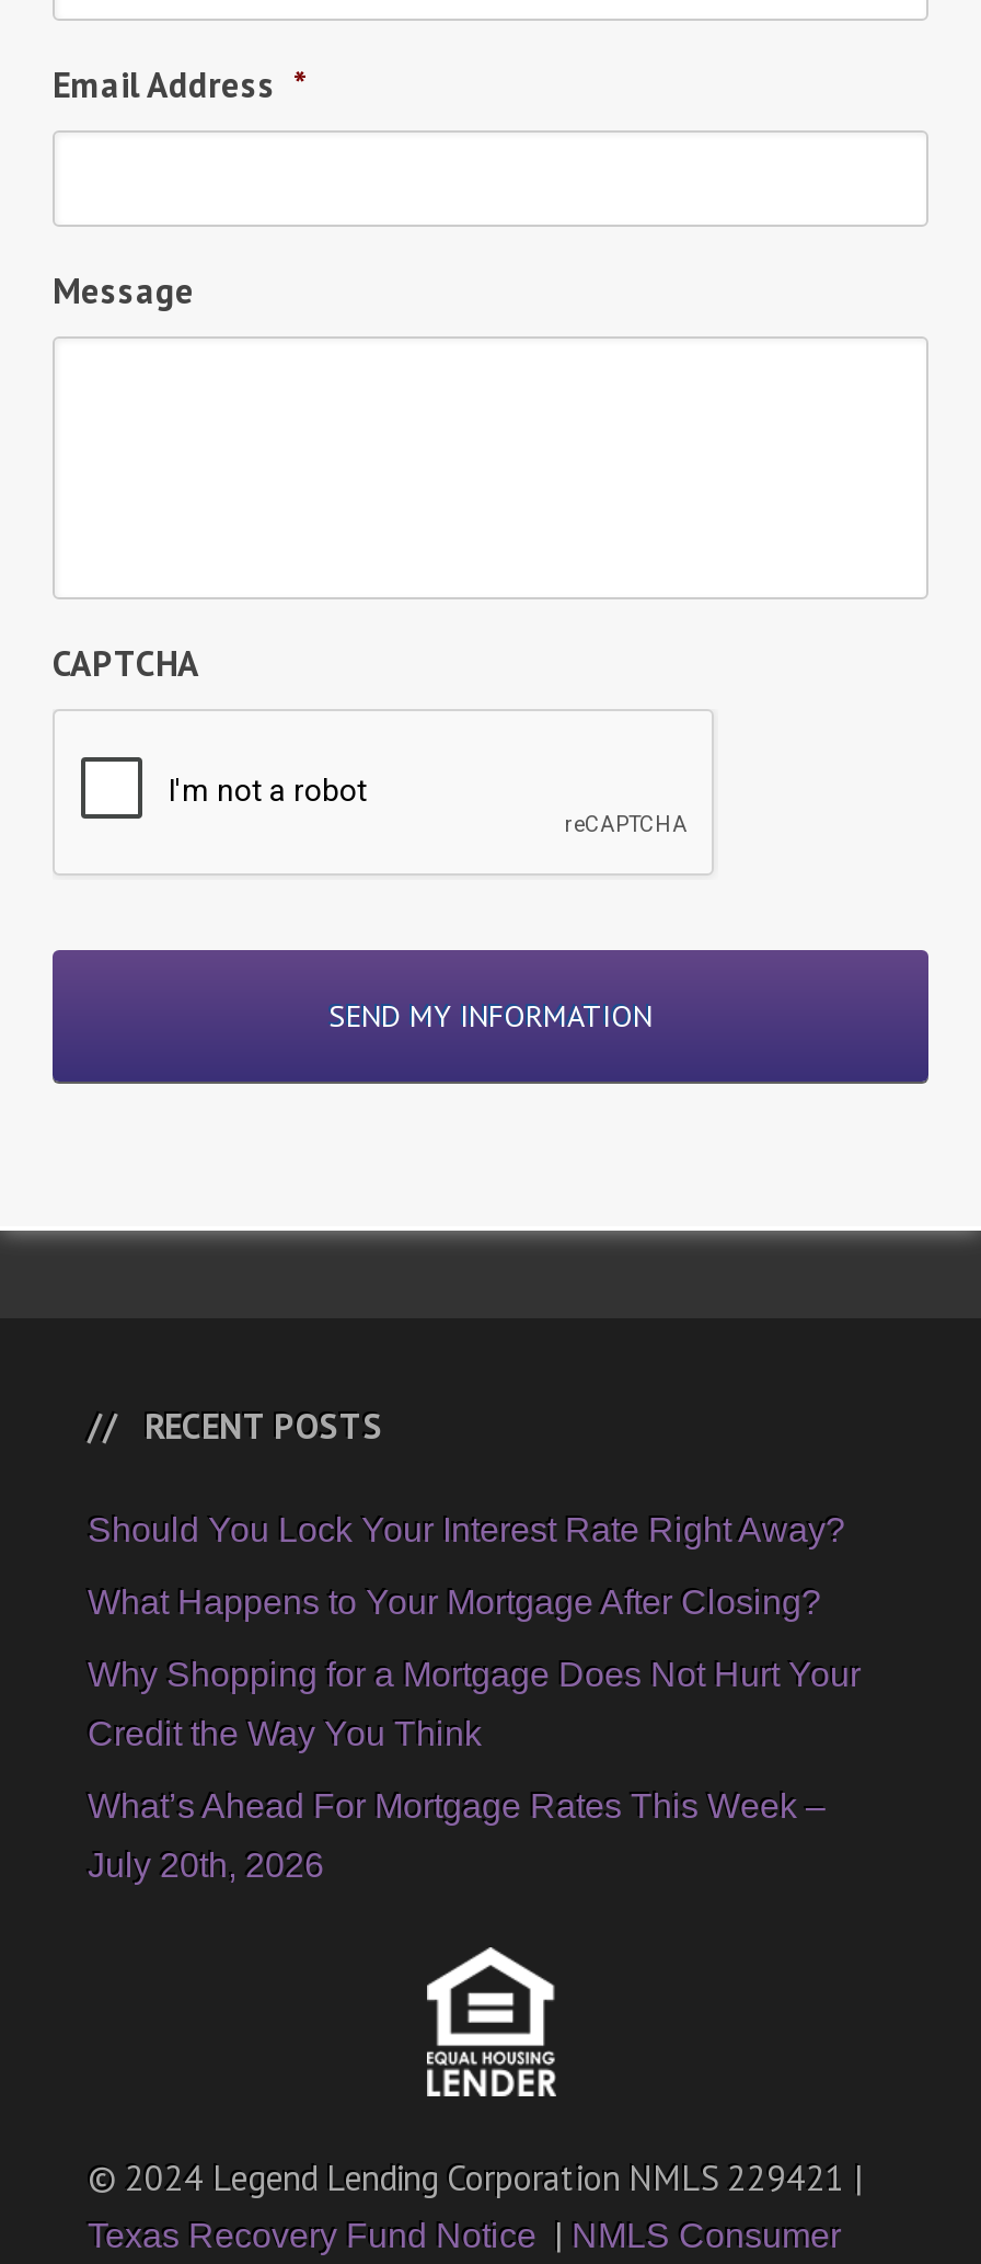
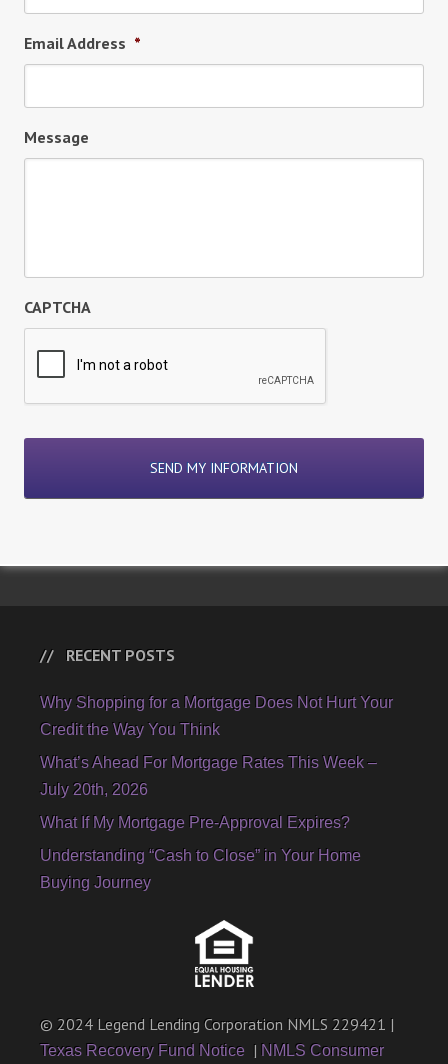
[88,1512,845,1622] Should You Lock Your Interest Rate Right Away? | What Happens to Your Mortgage After Closing? -> none
moved [88,1657,861,1885] -> [40,694,393,798]: Why Shopping for a Mortgage Does Not Hurt Your | Credit the Way You Think | What’s Ahead For Mortgage Rates This Week – | July 20th, 2026
none -> [40,814,361,891] What If My Mortgage Pre-Approval Expires? | Understanding “Cash to Close” in Your Home | Buying Journey

